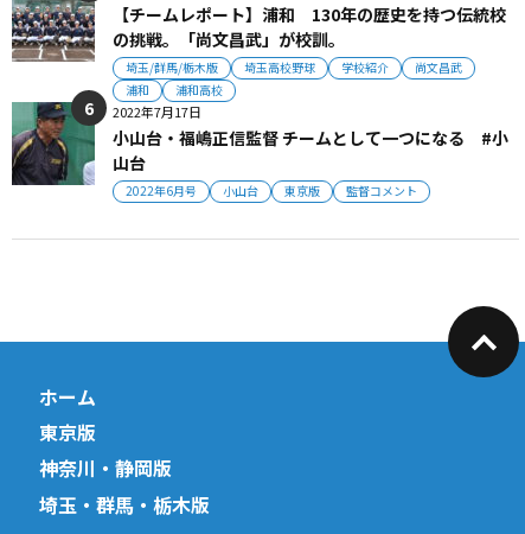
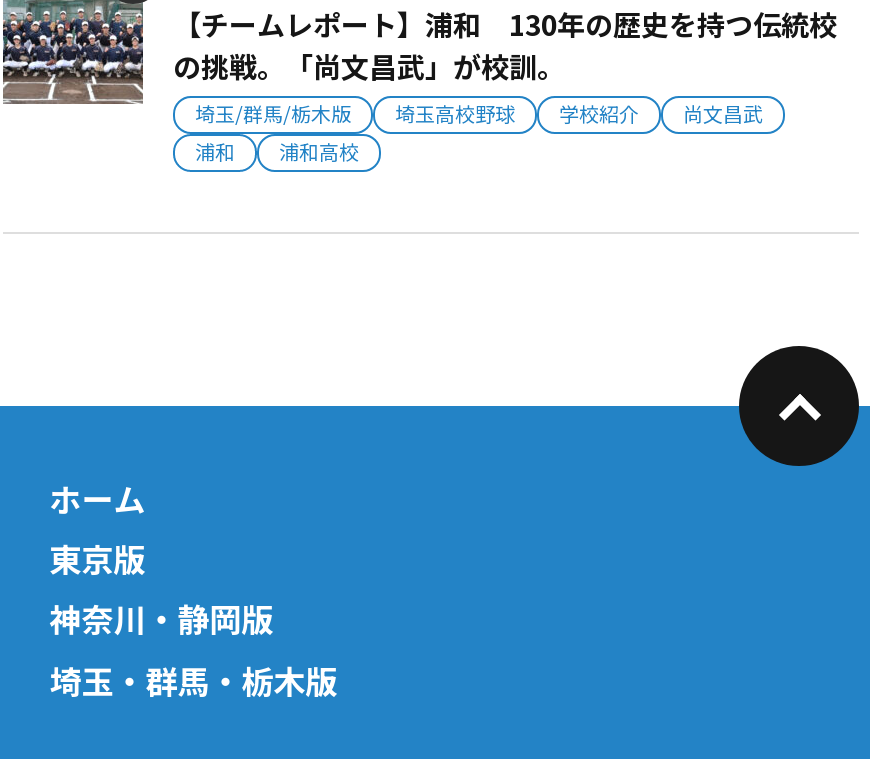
[11,89,508,200] [image] | 2022年7月17日 | 小山台・福嶋正信監督 チームとして一つになる #小 | 山台 | 2022年6月号 | 小山台 | 東京版 | 監督コメント -> none

